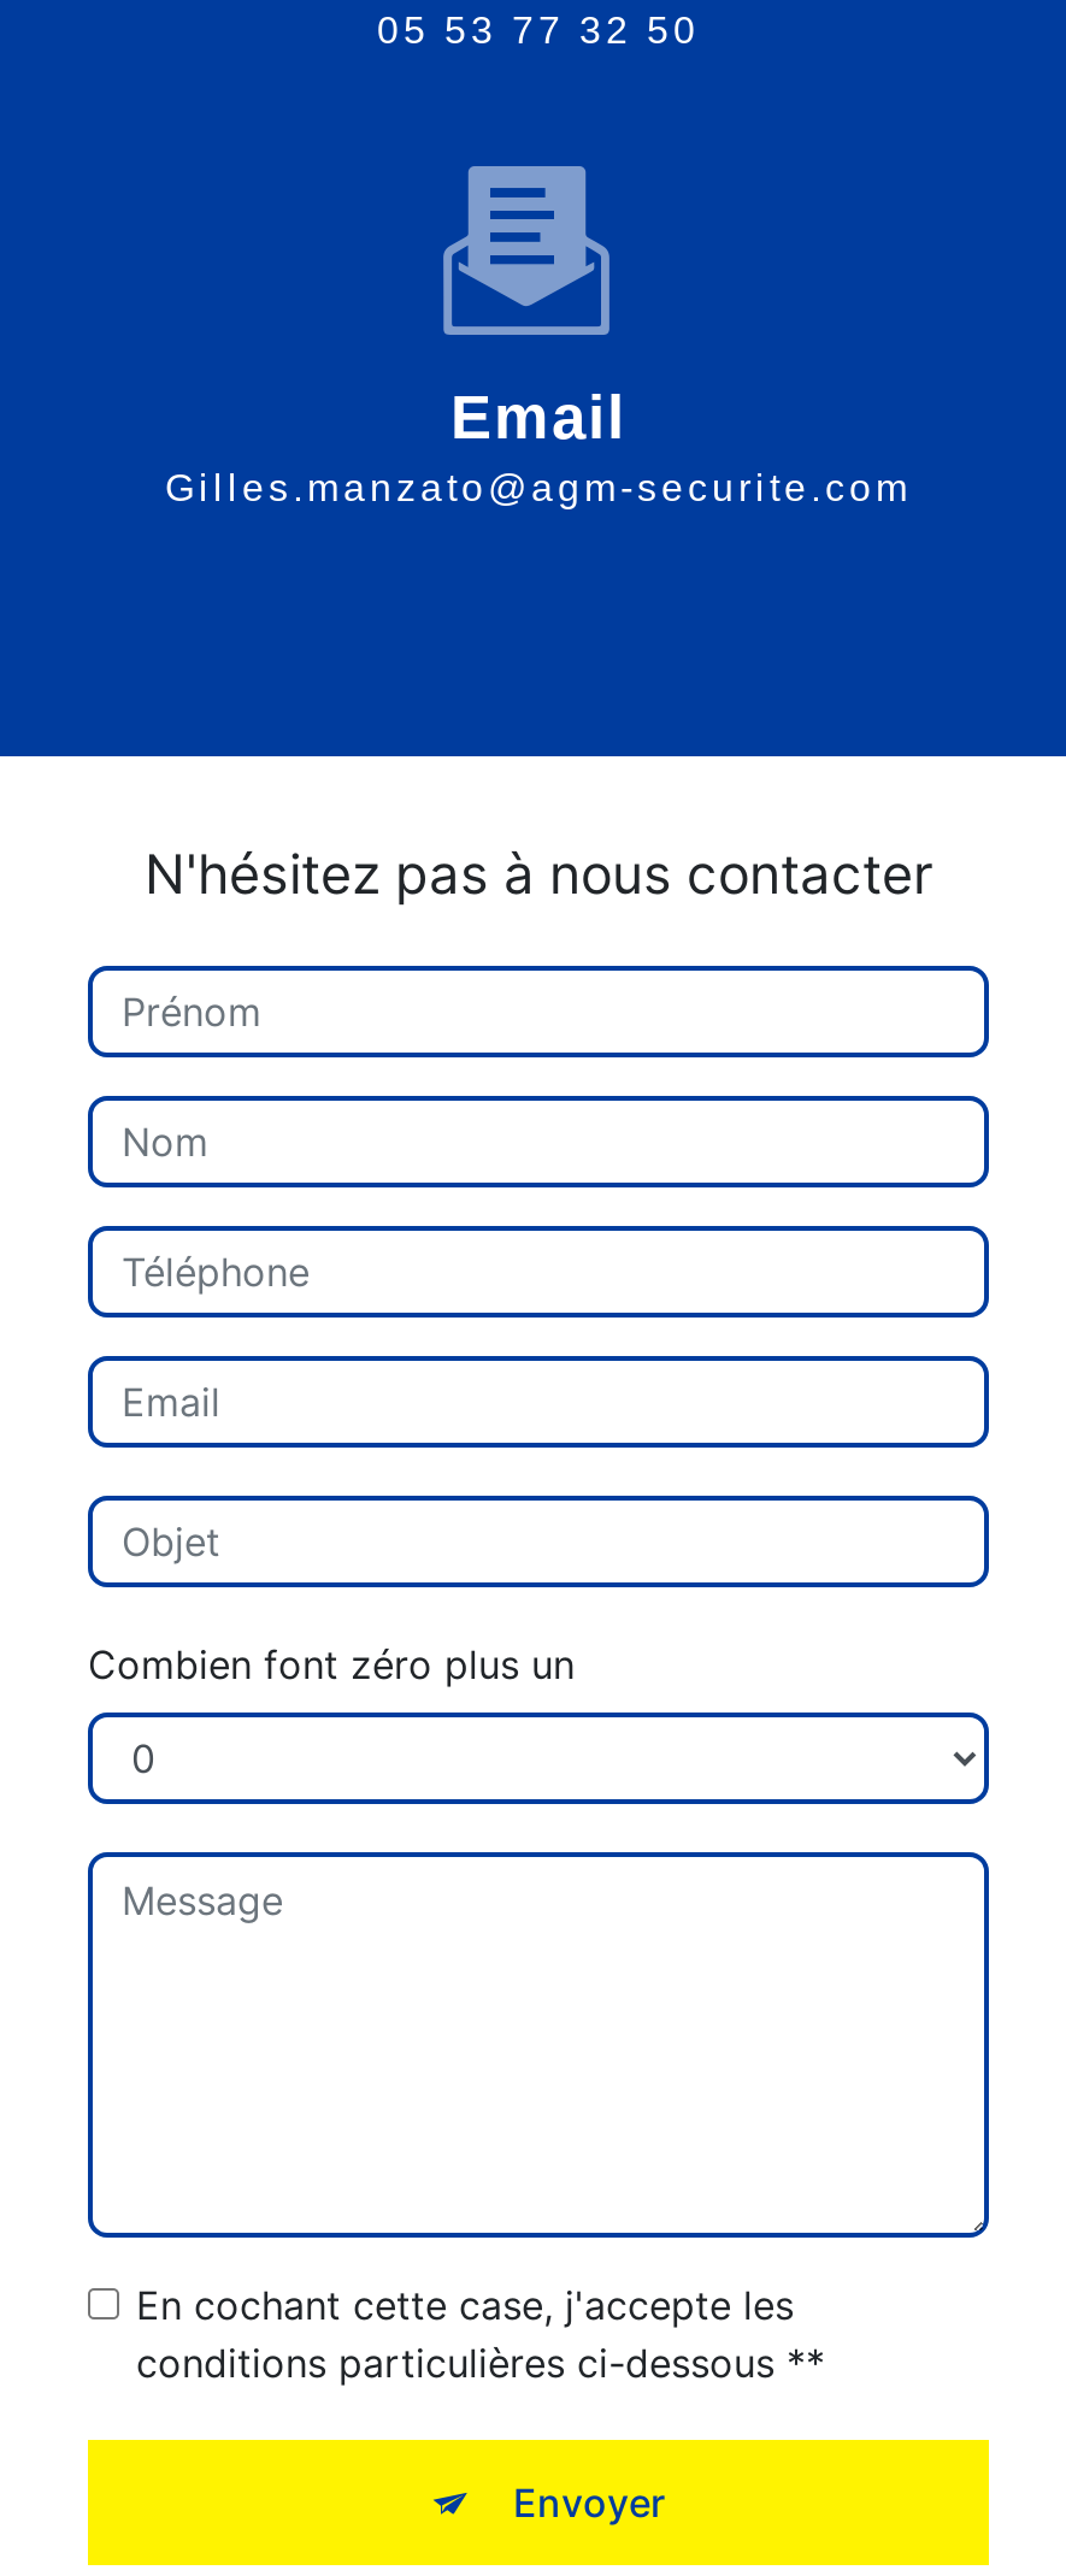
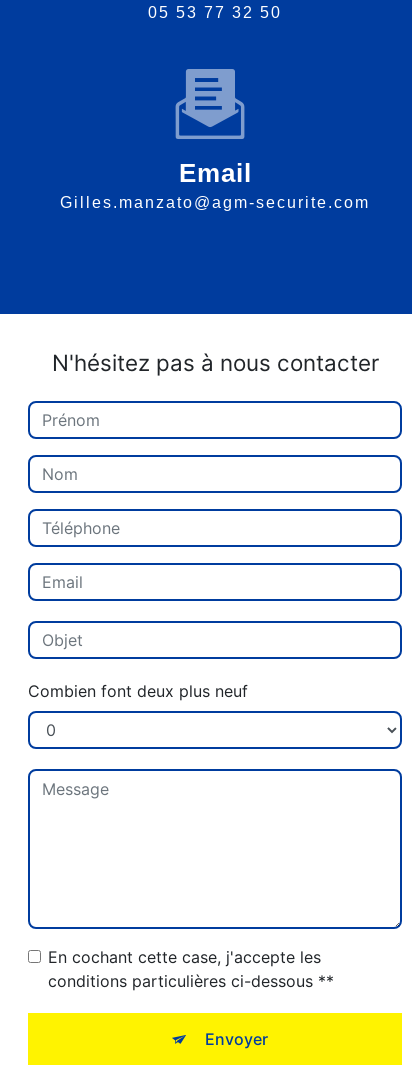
[88,1640,575,1688] Combien font zéro plus un -> [28,681,248,701] Combien font deux plus neuf

